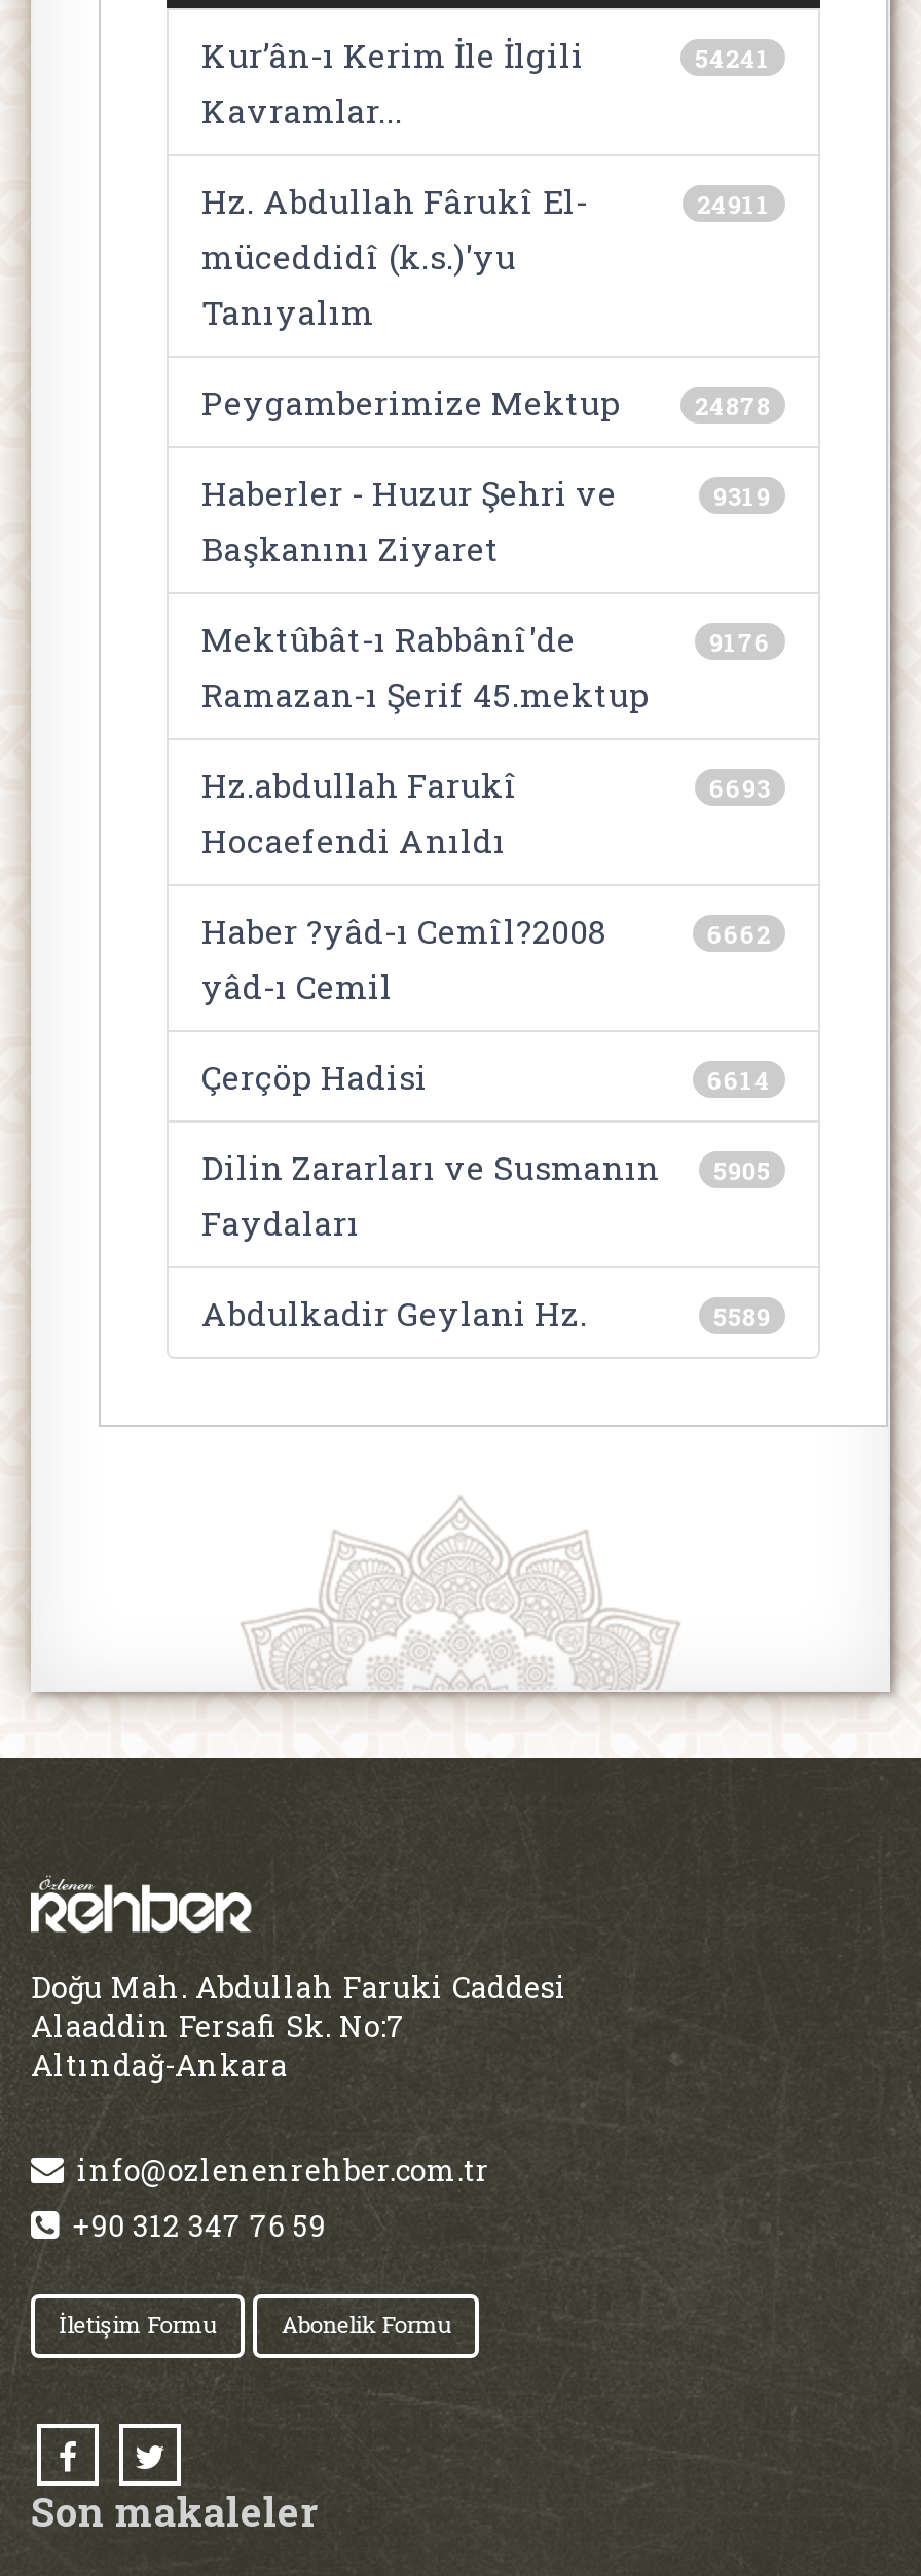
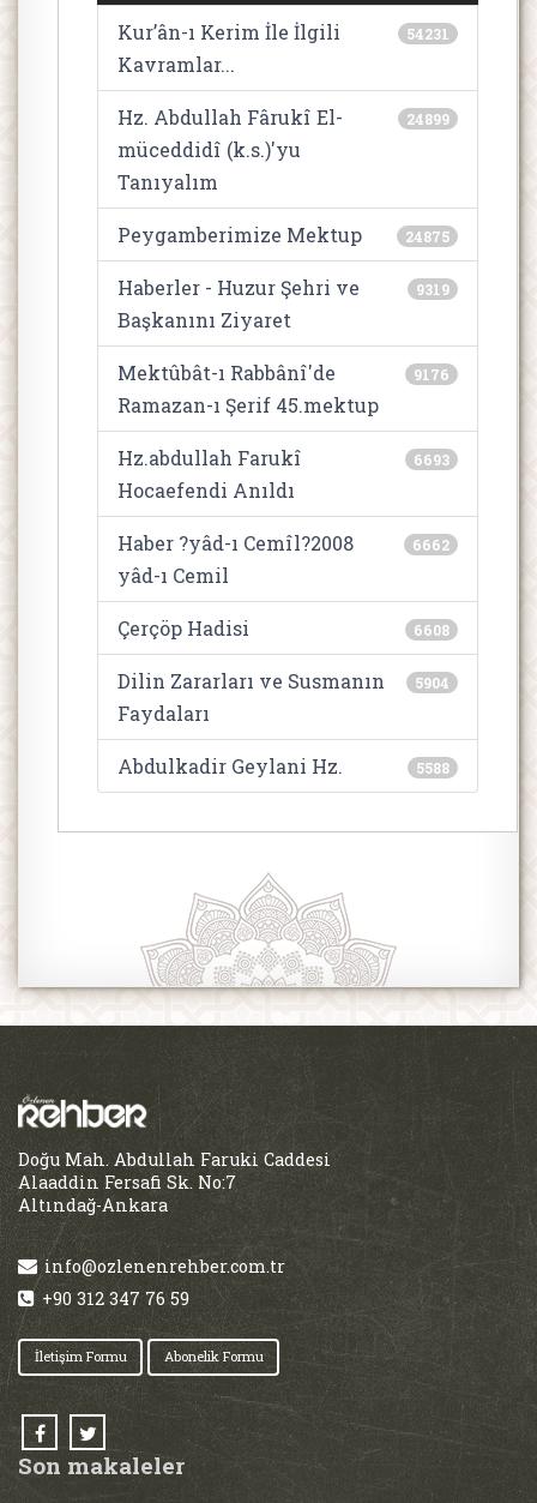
[694,41,771,74] 54241 -> [406,24,449,43] 54231
[697,187,771,220] 24911 -> [406,109,449,128] 24899
[694,388,771,421] 24878 -> [405,226,449,246] 24875
[707,1062,771,1095] 6614 -> [413,620,449,639] 6608
[201,1145,771,1188] Dilin Zararları ve Susmanın 5905 -> [117,668,449,693] Dilin Zararları ve Susmanın 5904
[713,1299,771,1332] 5589 -> [416,758,449,777] 5588

